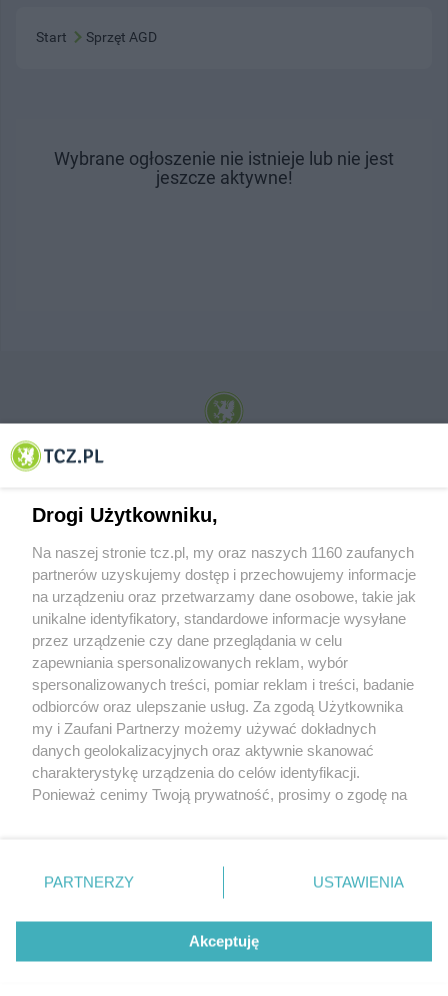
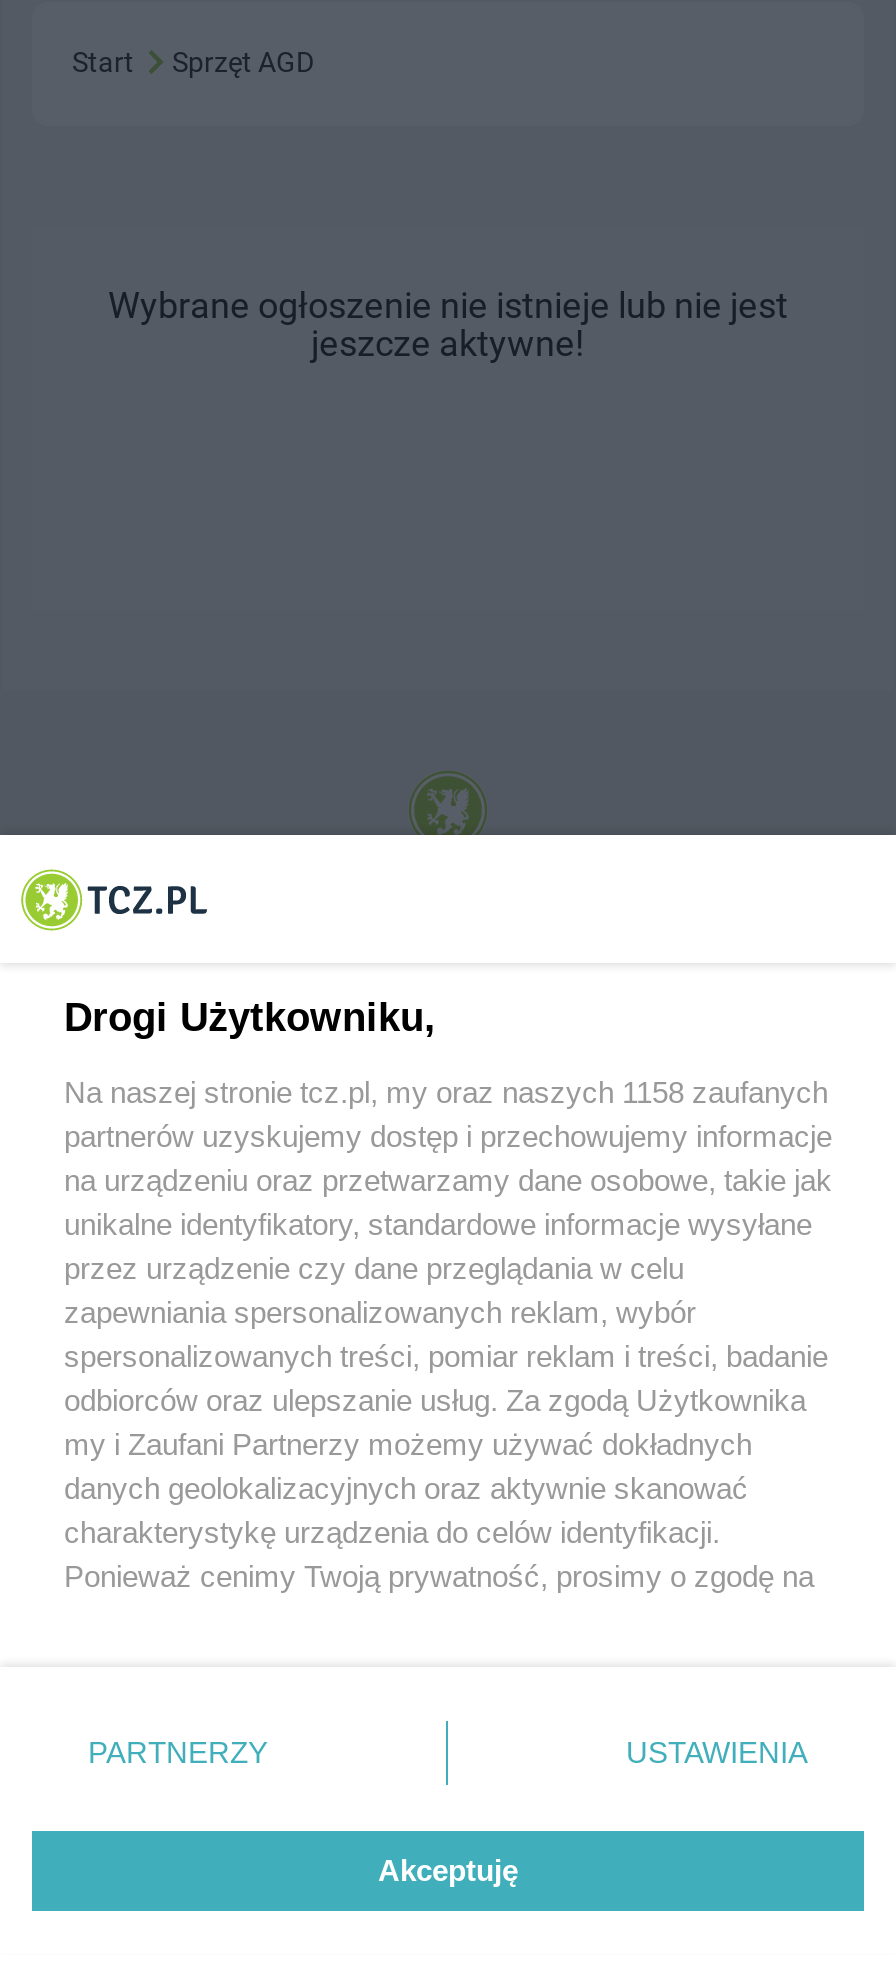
[32,543,414,560] Na naszej stronie tcz.pl, my oraz naszych 1160 zaufanych -> [64,1074,828,1108] Na naszej stronie tcz.pl, my oraz naszych 1158 zaufanych

